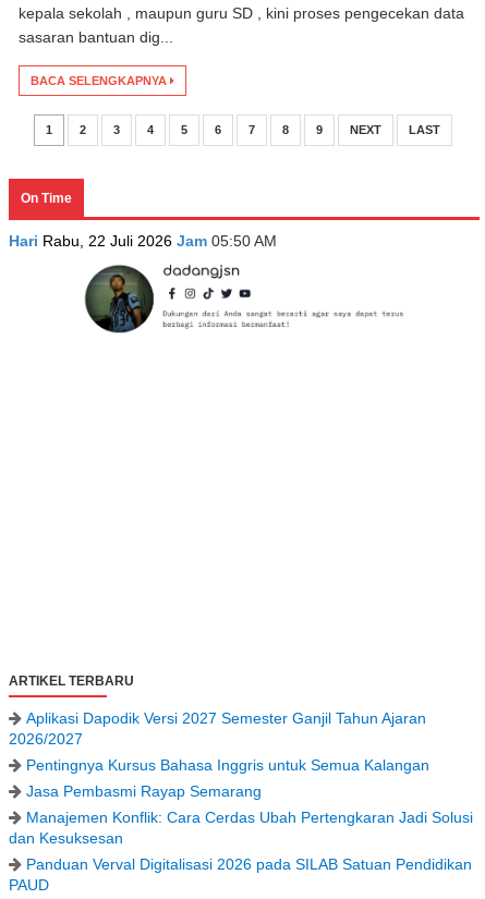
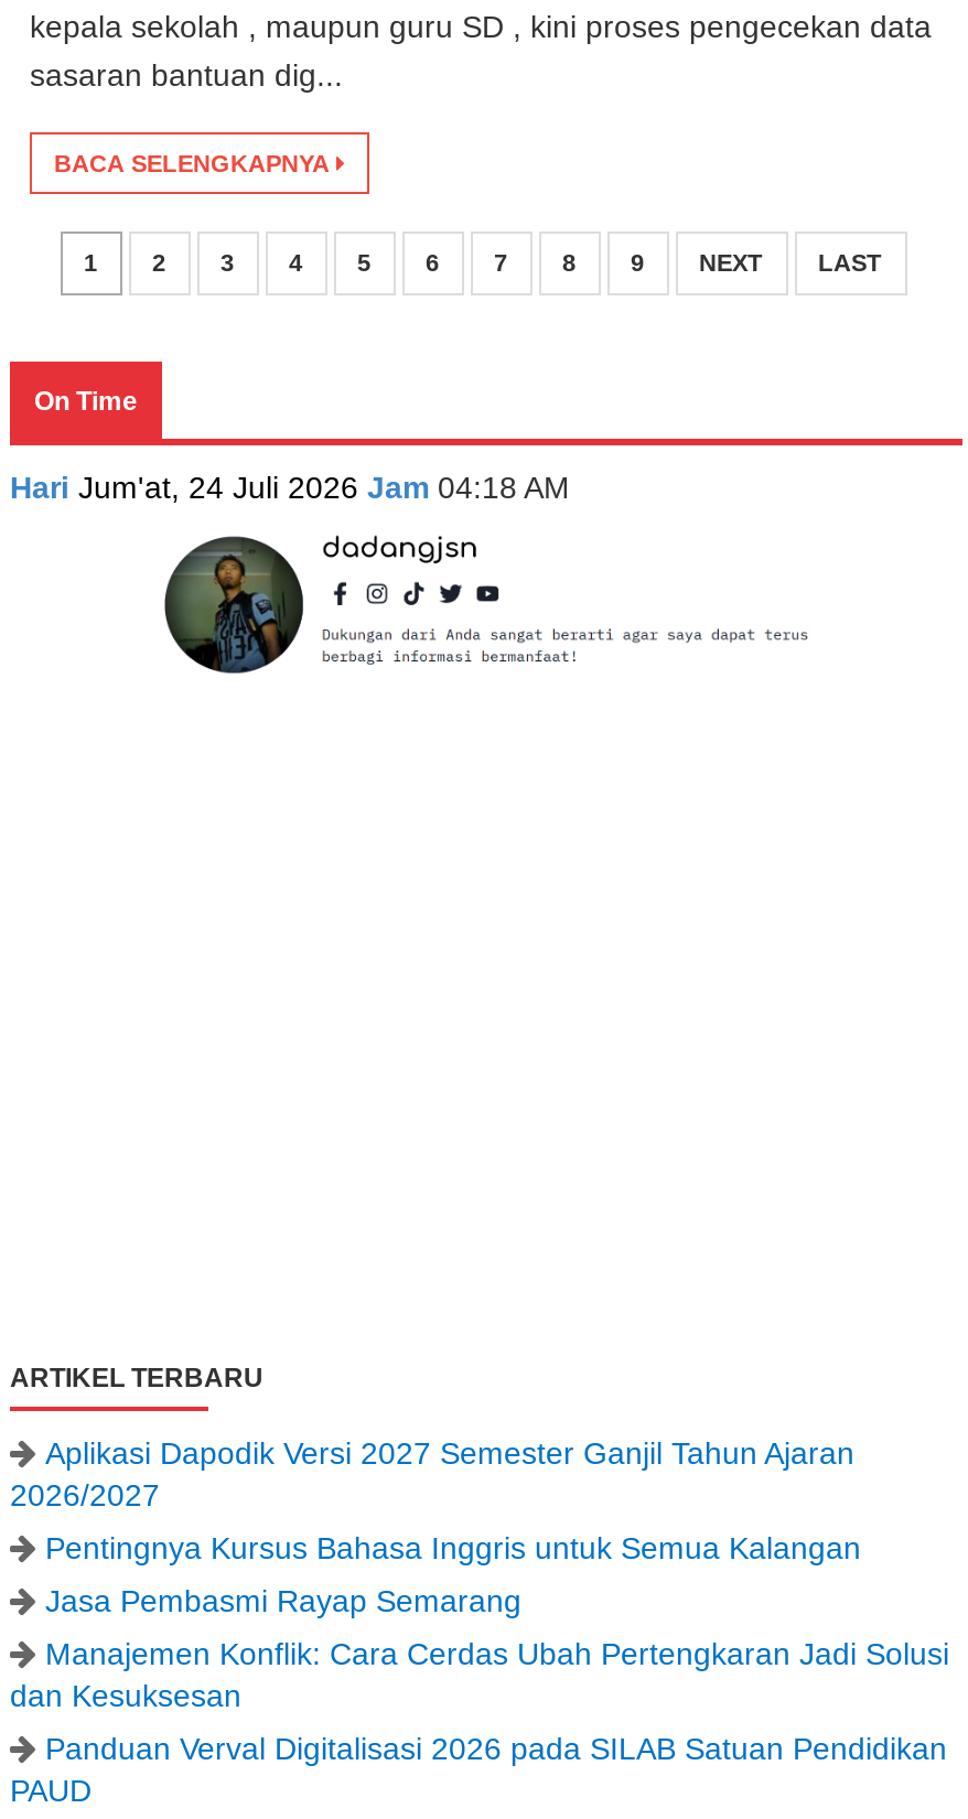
[9,232,277,249] Hari Rabu, 22 Juli 2026 Jam 05:50 AM -> [10,469,570,504] Hari Jum'at, 24 Juli 2026 Jam 04:18 AM

